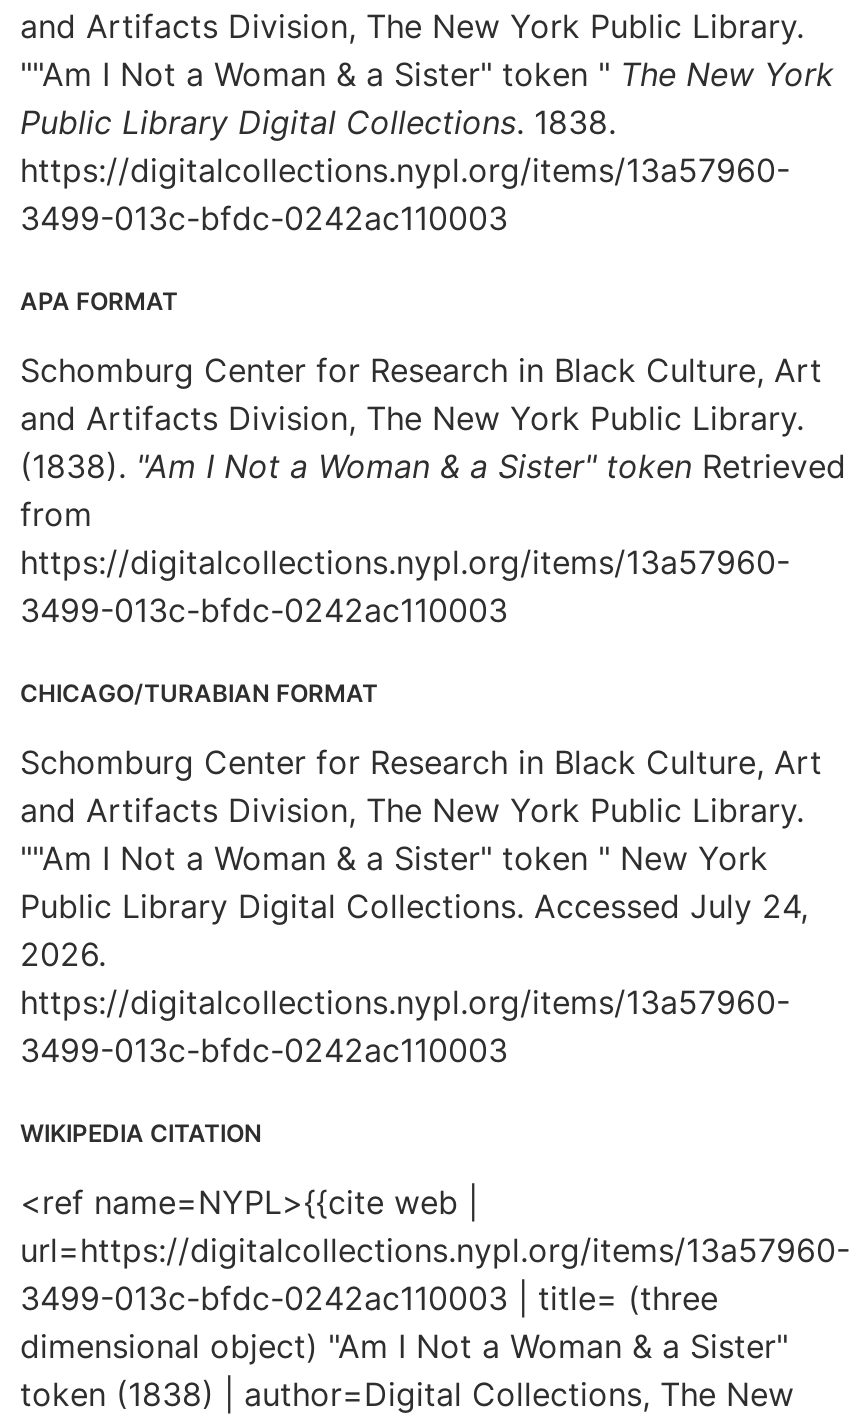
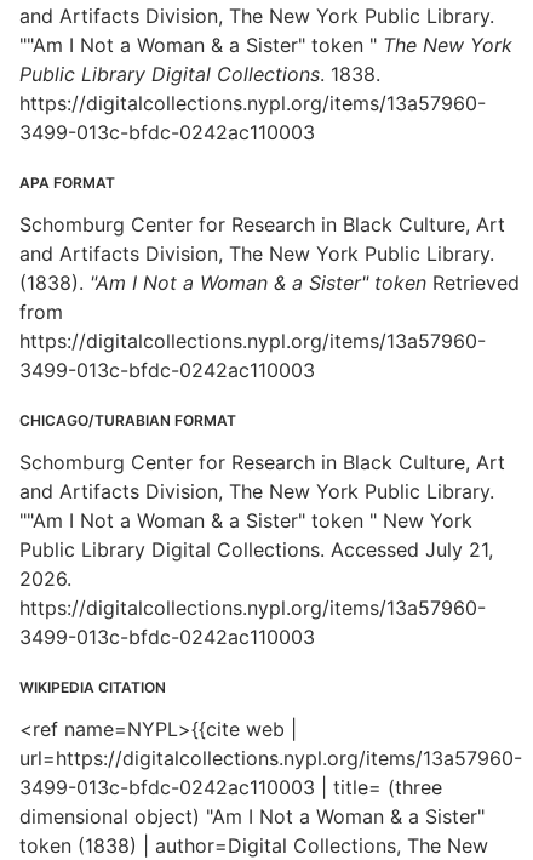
[20,886,808,926] Public Library Digital Collections. Accessed July 24, -> [19,537,493,562] Public Library Digital Collections. Accessed July 21,

